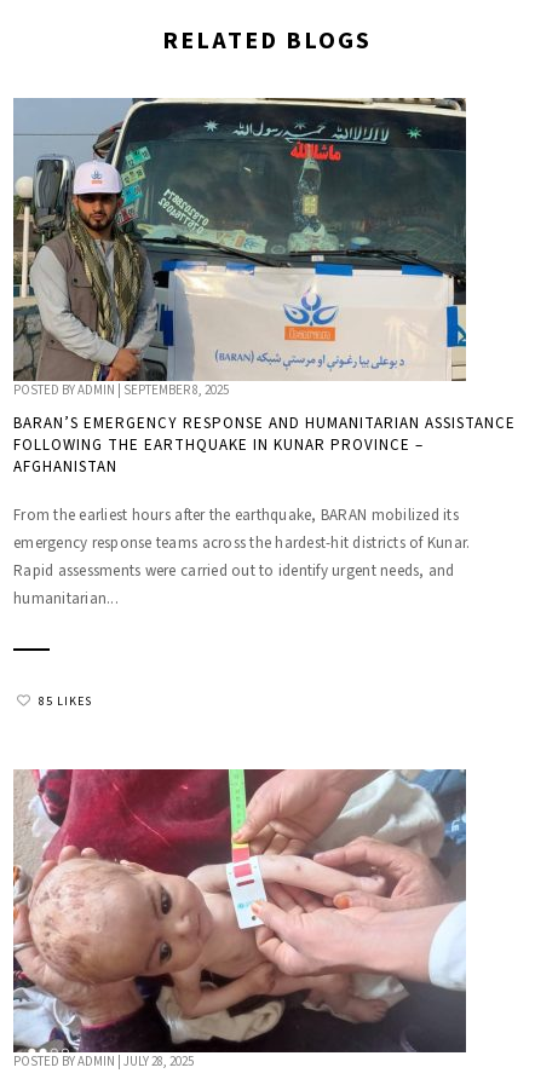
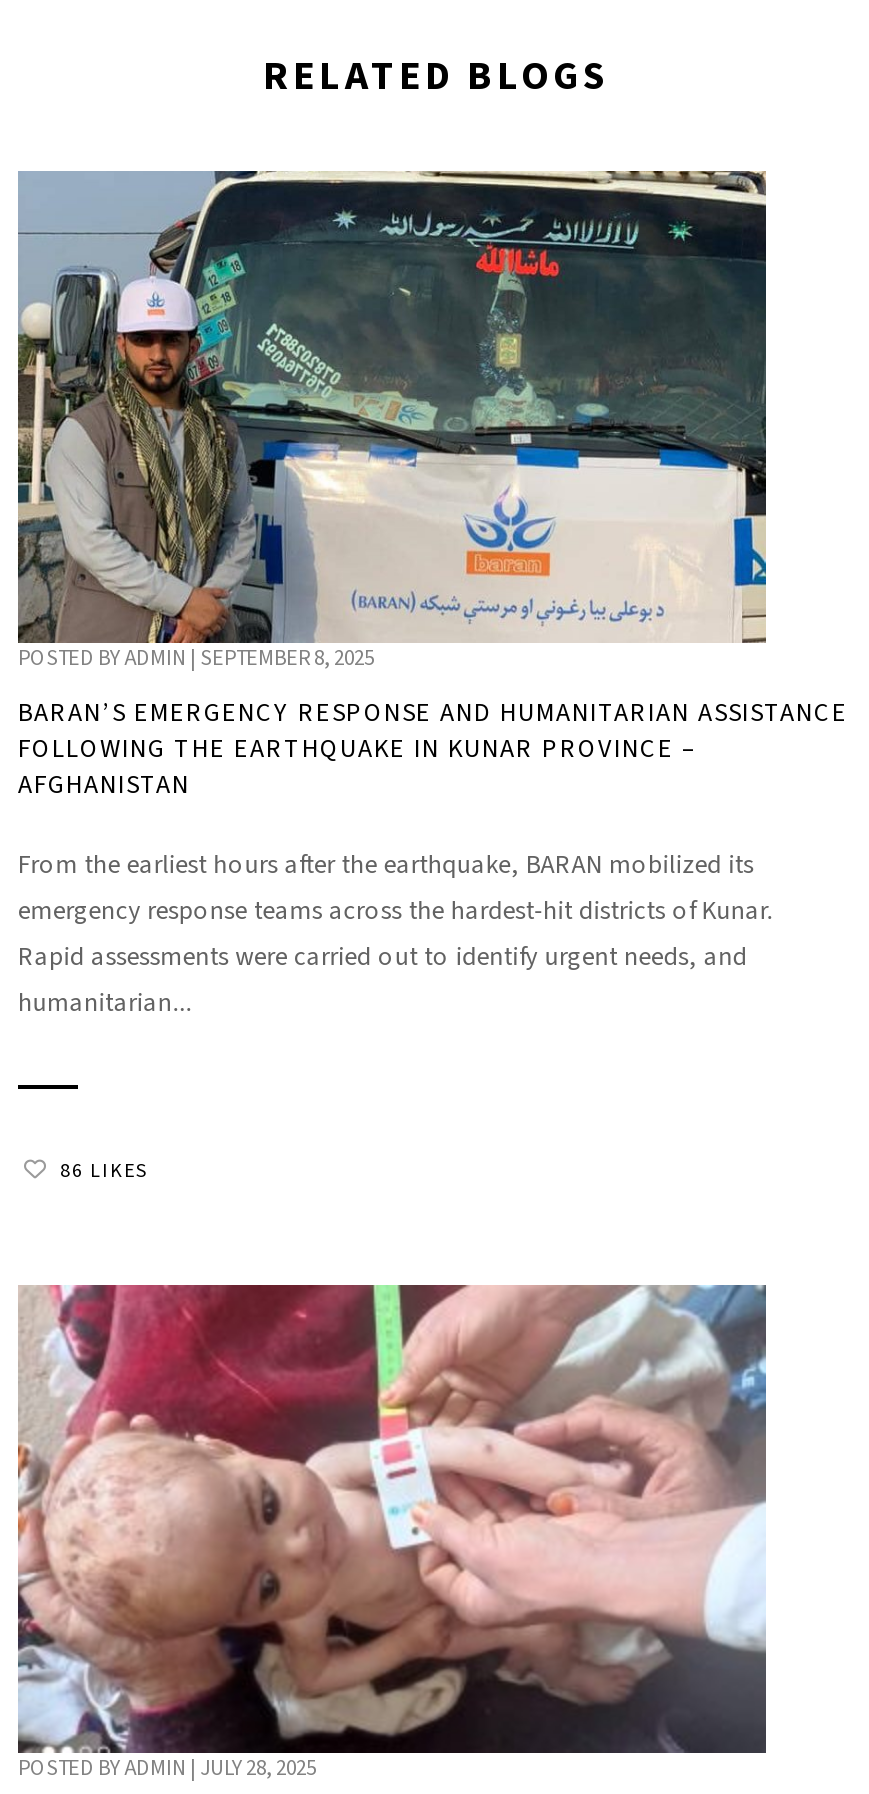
[39,693,92,709] 85 LIKES -> [60,1157,148,1185] 86 LIKES

